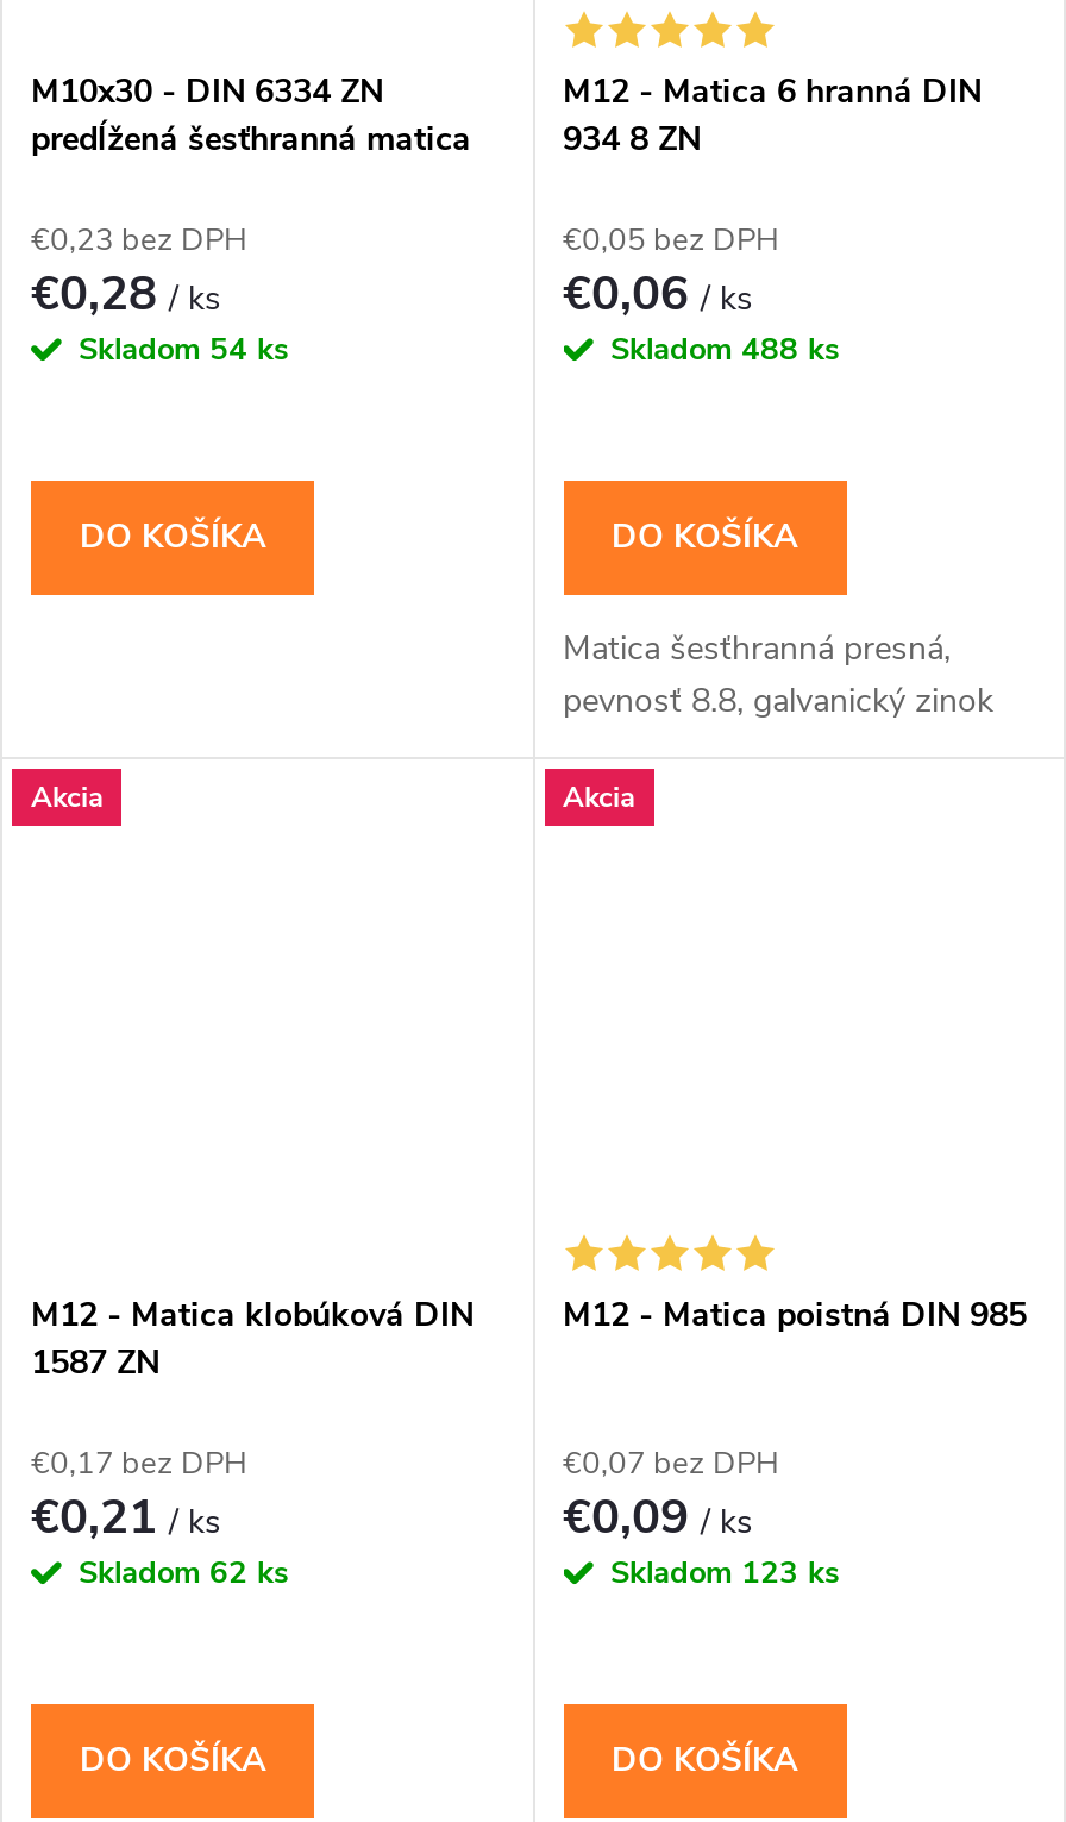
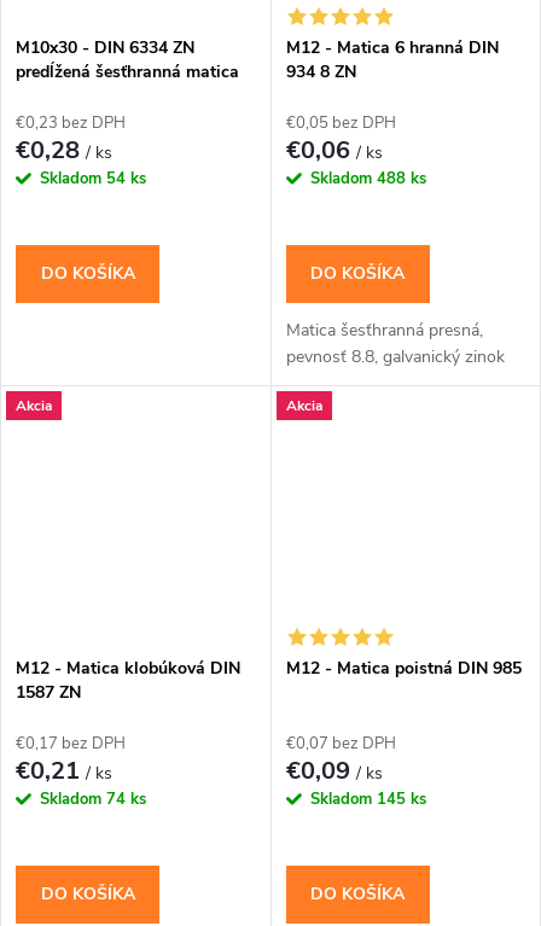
[79,1552,288,1595] Skladom 62 ks -> [40,788,146,810] Skladom 74 ks
[610,1552,839,1595] Skladom 123 ks -> [310,788,426,810] Skladom 145 ks

